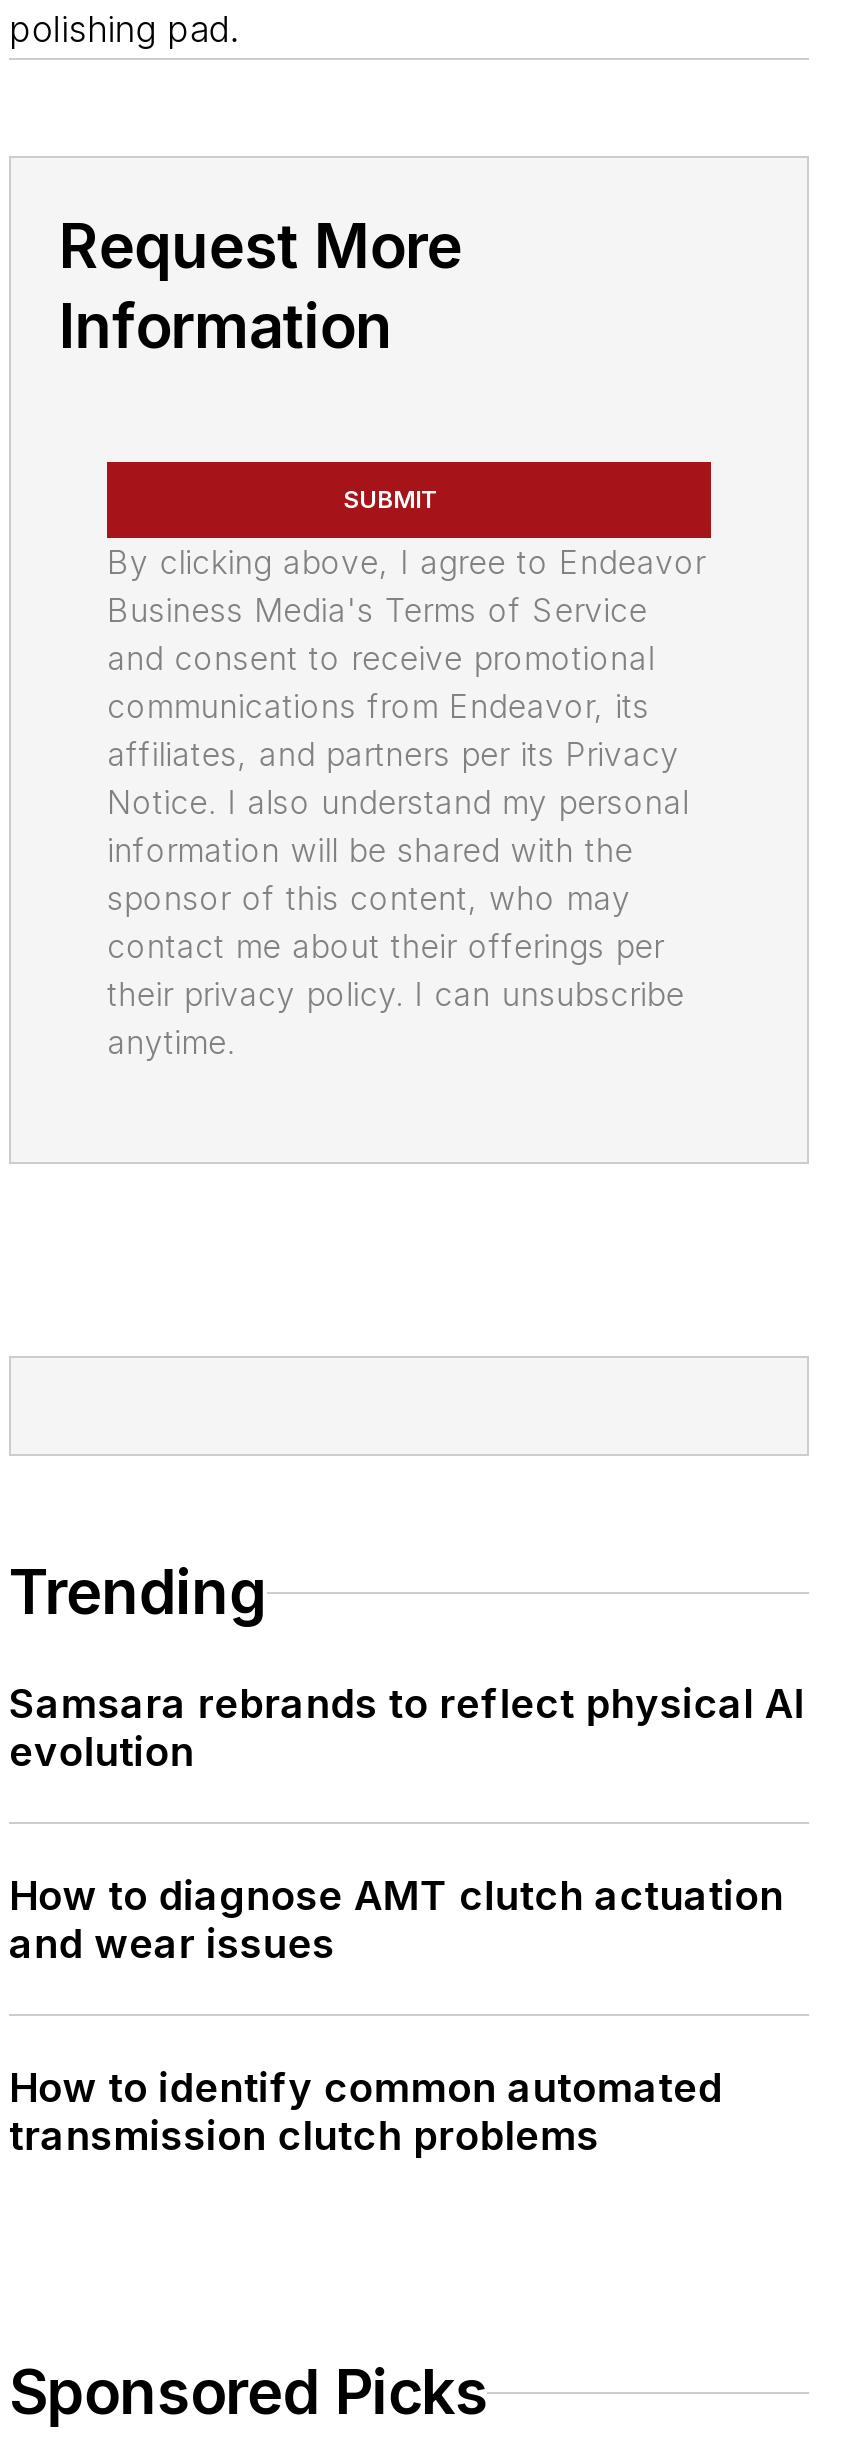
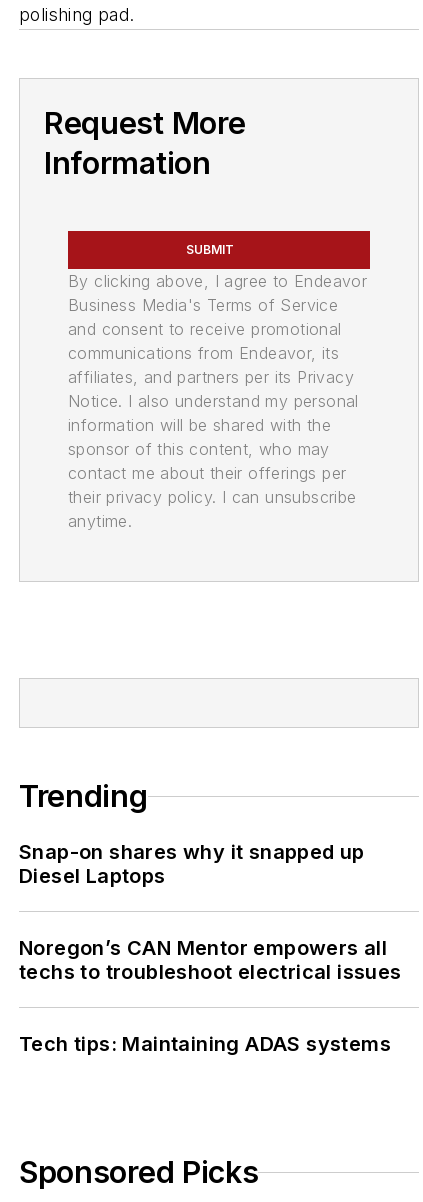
[9,1680,804,1776] Samsara rebrands to reflect physical AI | evolution -> [19,840,365,888] Snap-on shares why it snapped up | Diesel Laptops
[9,1872,784,1968] How to diagnose AMT clutch actuation | and wear issues -> [19,936,402,984] Noregon’s CAN Mentor empowers all | techs to troubleshoot electrical issues
[9,2064,723,2160] How to identify common automated | transmission clutch problems -> [19,1032,391,1056] Tech tips: Maintaining ADAS systems

